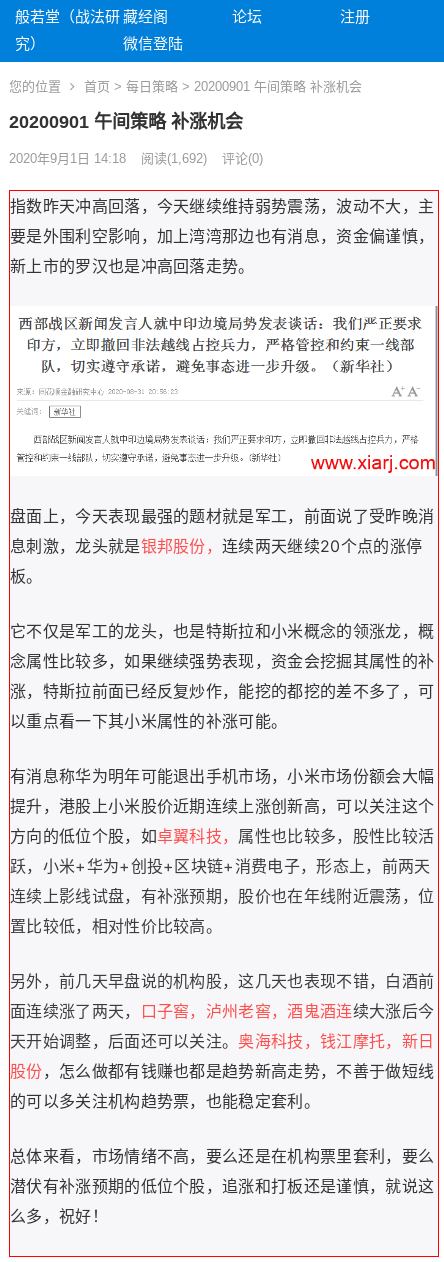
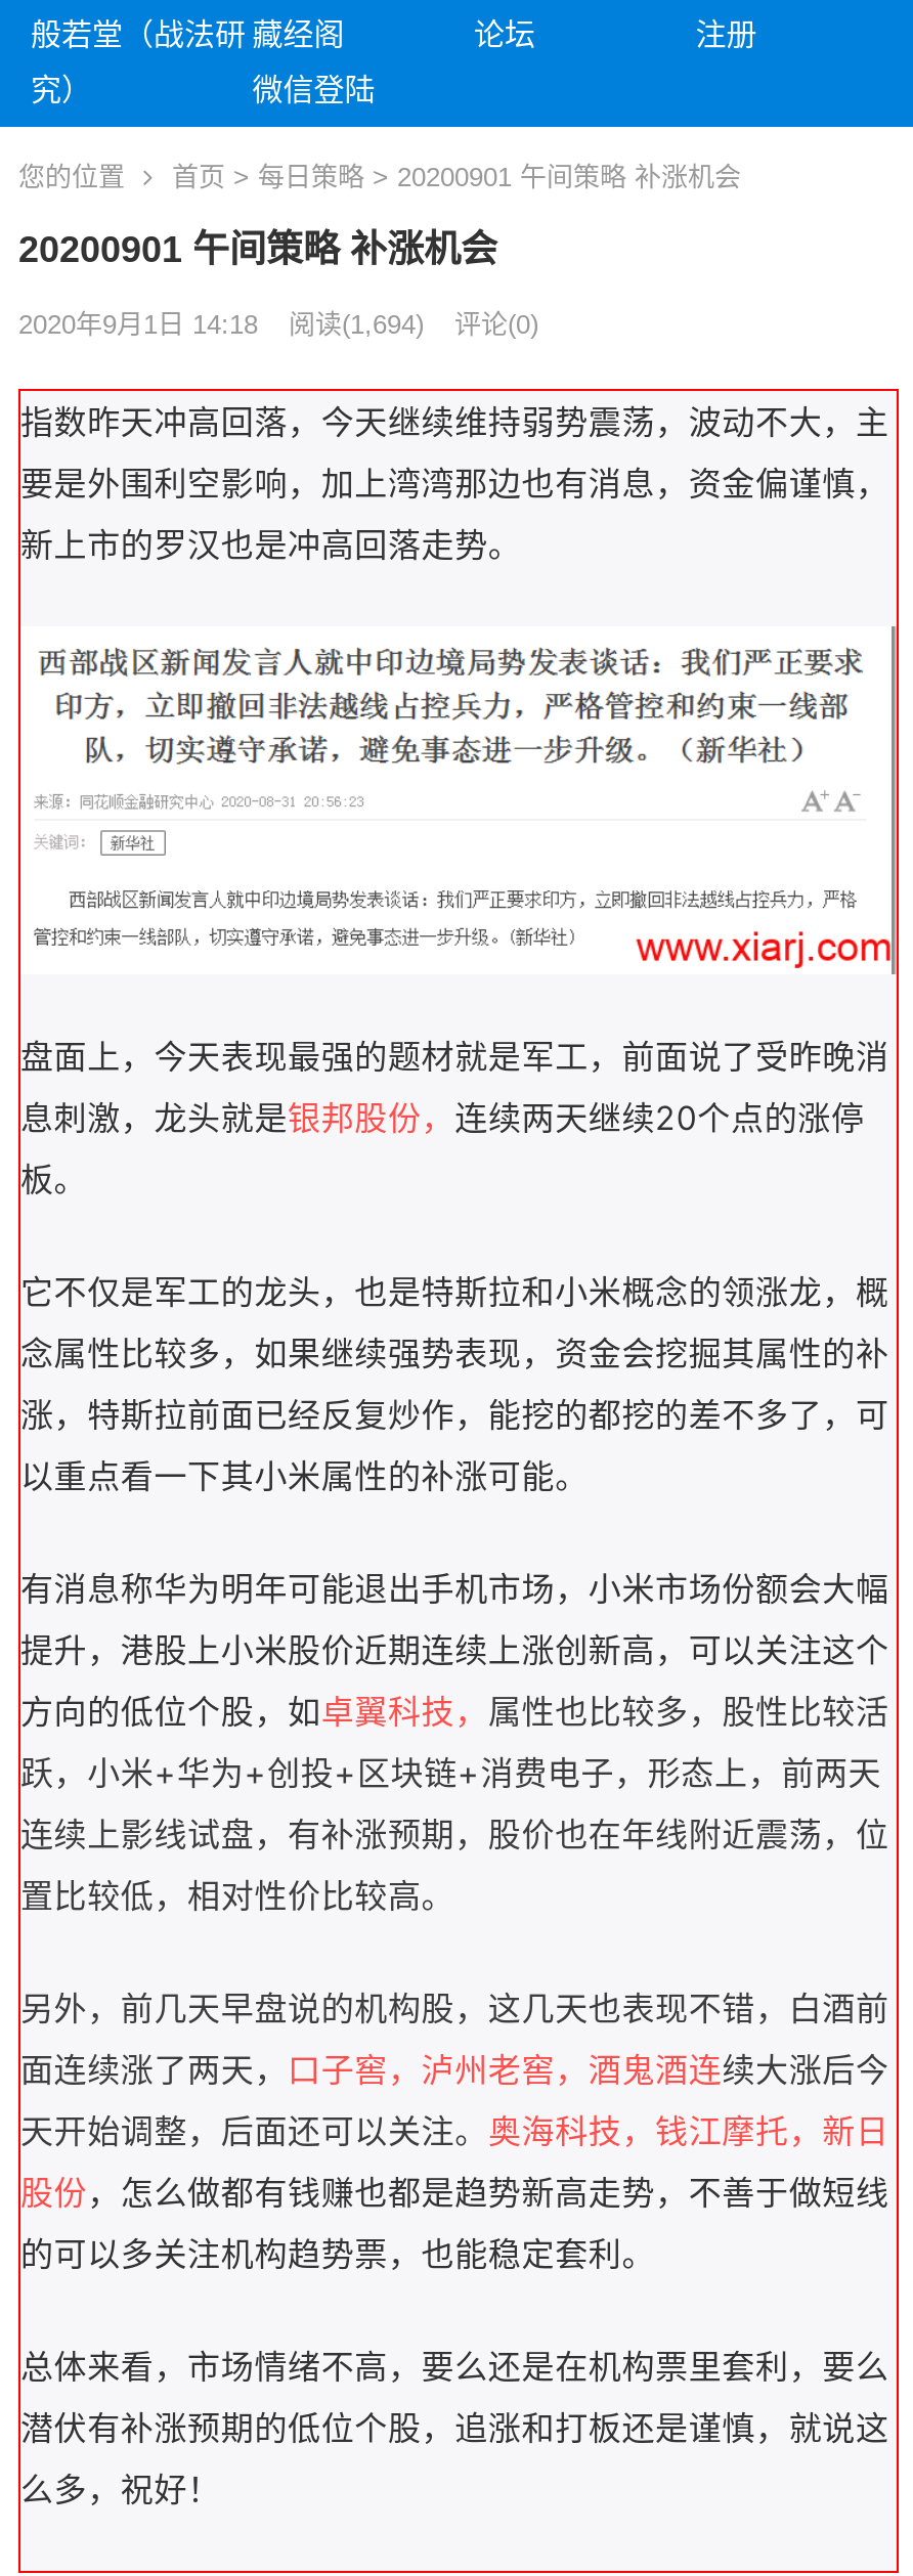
[9,151,263,166] 2020年9月1日 14:18 阅读(1,692) 评论(0) -> [18,309,538,340] 2020年9月1日 14:18 阅读(1,694) 评论(0)

